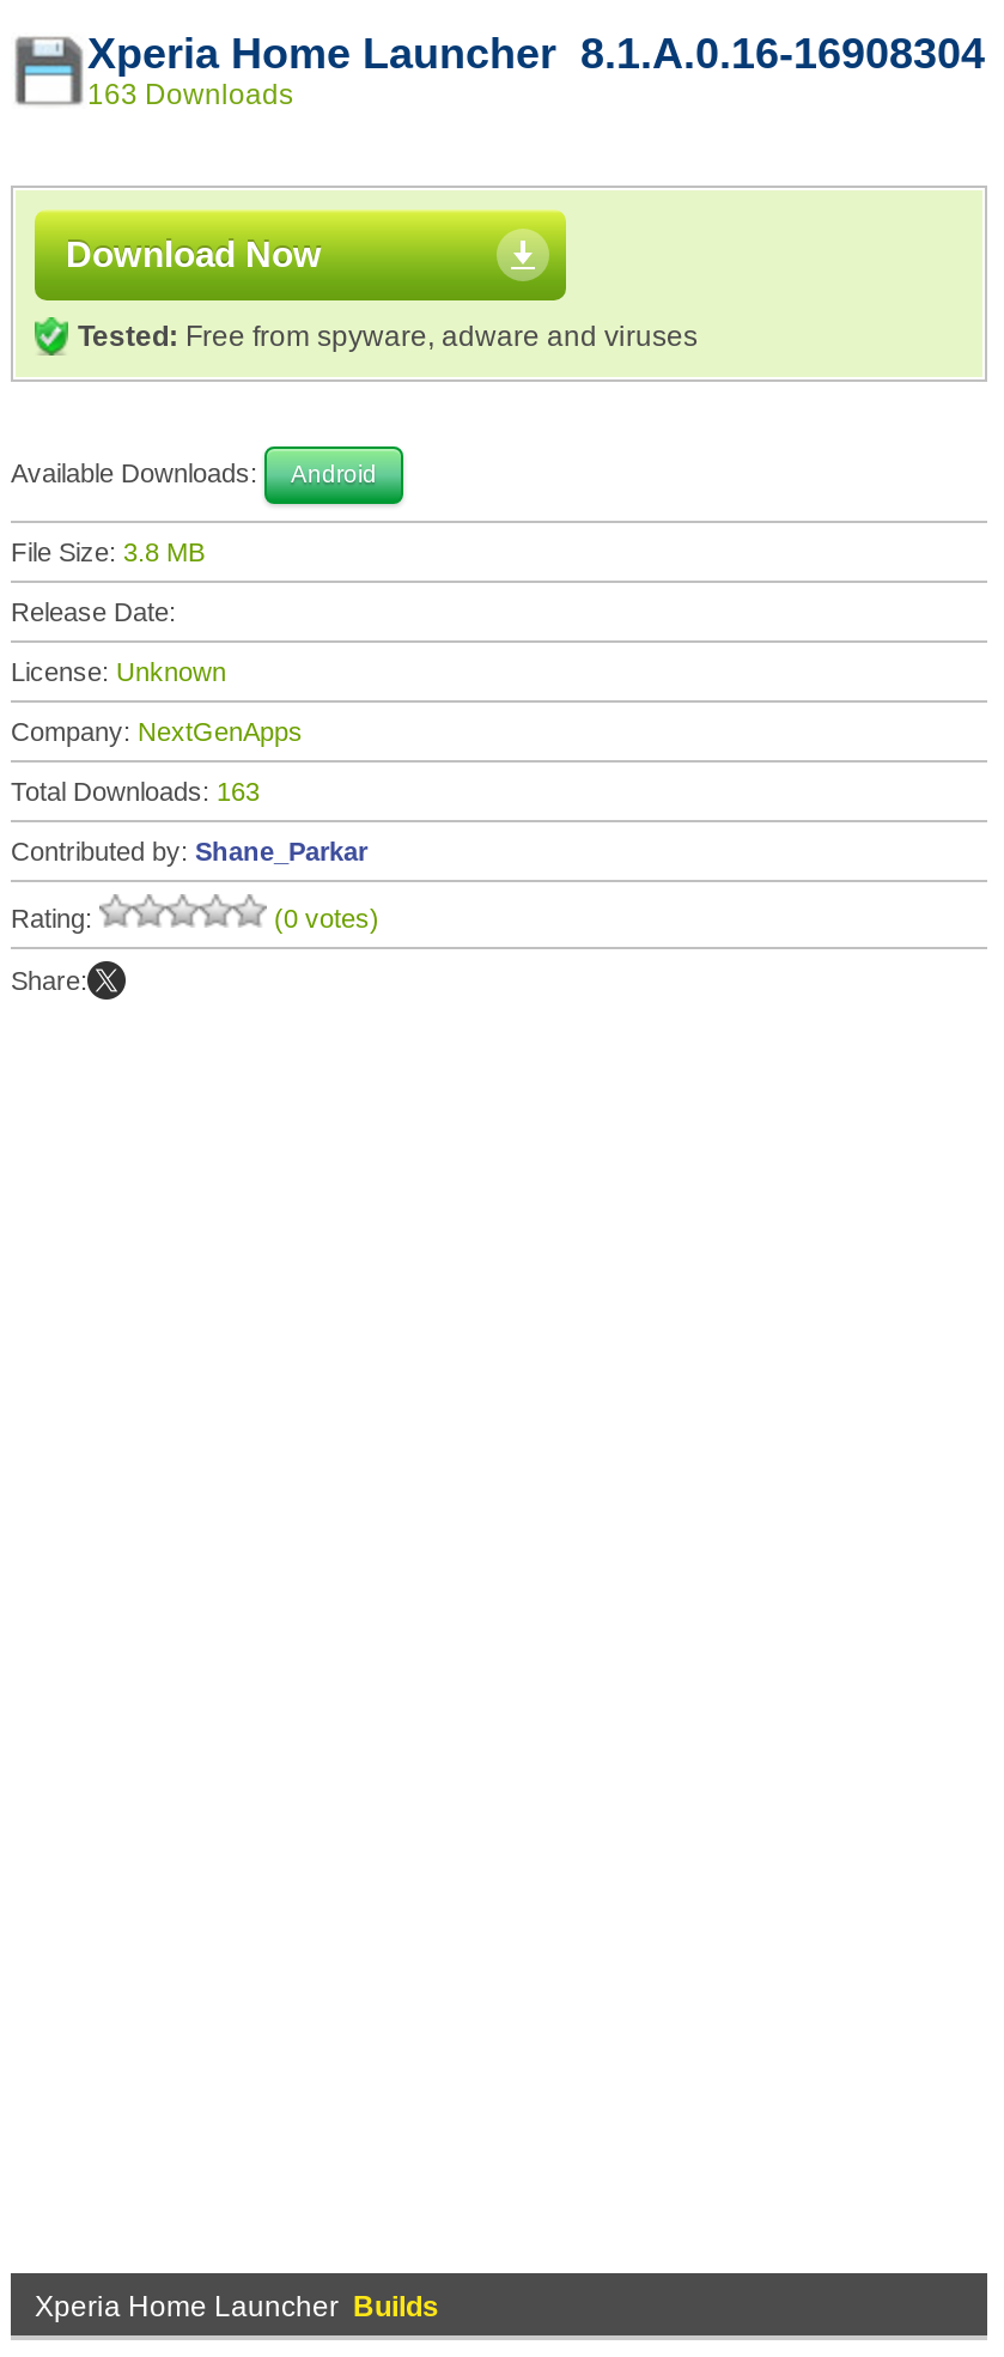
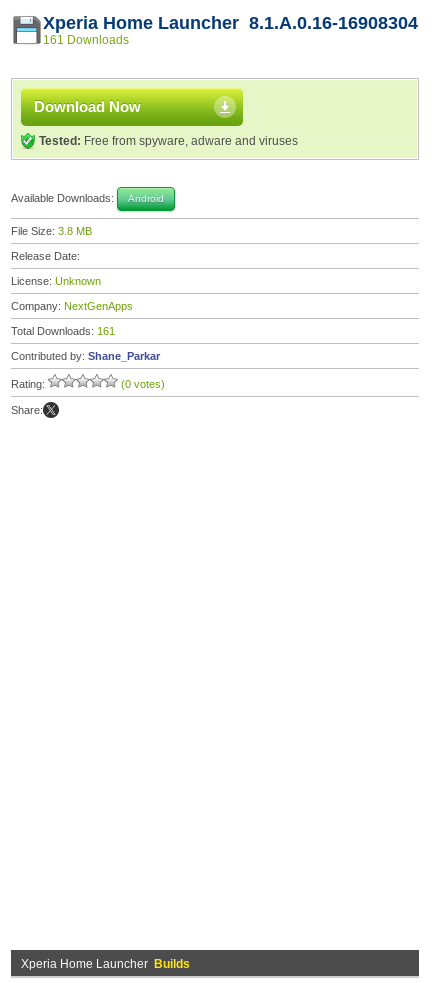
[87,78,293,111] 163 Downloads -> [43,33,129,47] 161 Downloads
[11,777,260,806] Total Downloads: 163 -> [11,325,115,337] Total Downloads: 161

